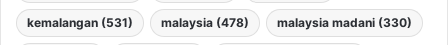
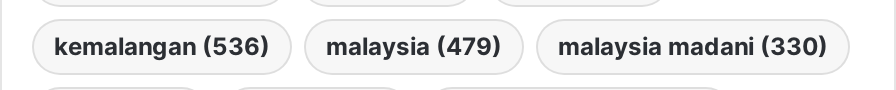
[27,15,133,30] kemalangan (531) -> [54,30,270,60] kemalangan (536)
[161,15,249,30] malaysia (478) -> [326,30,502,60] malaysia (479)

